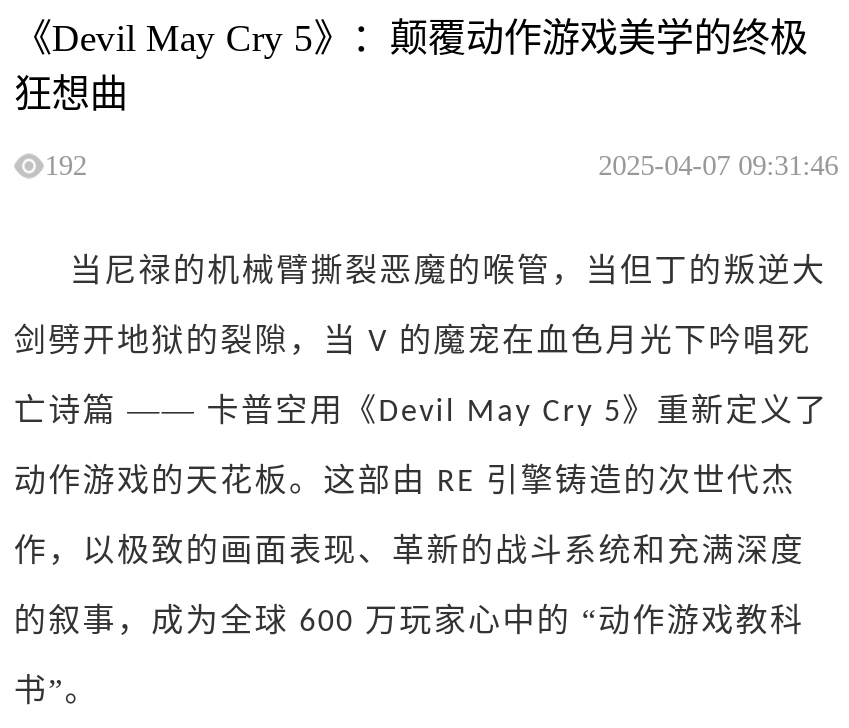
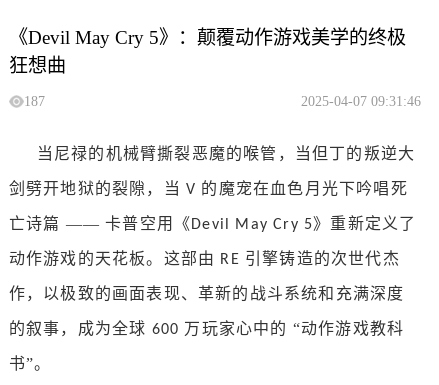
[45,149,87,181] 192 -> [24,93,45,109] 187

